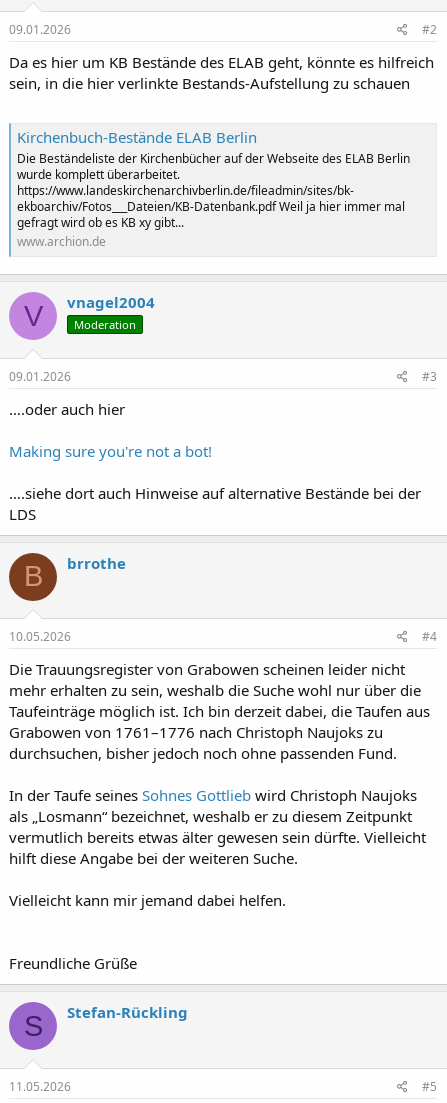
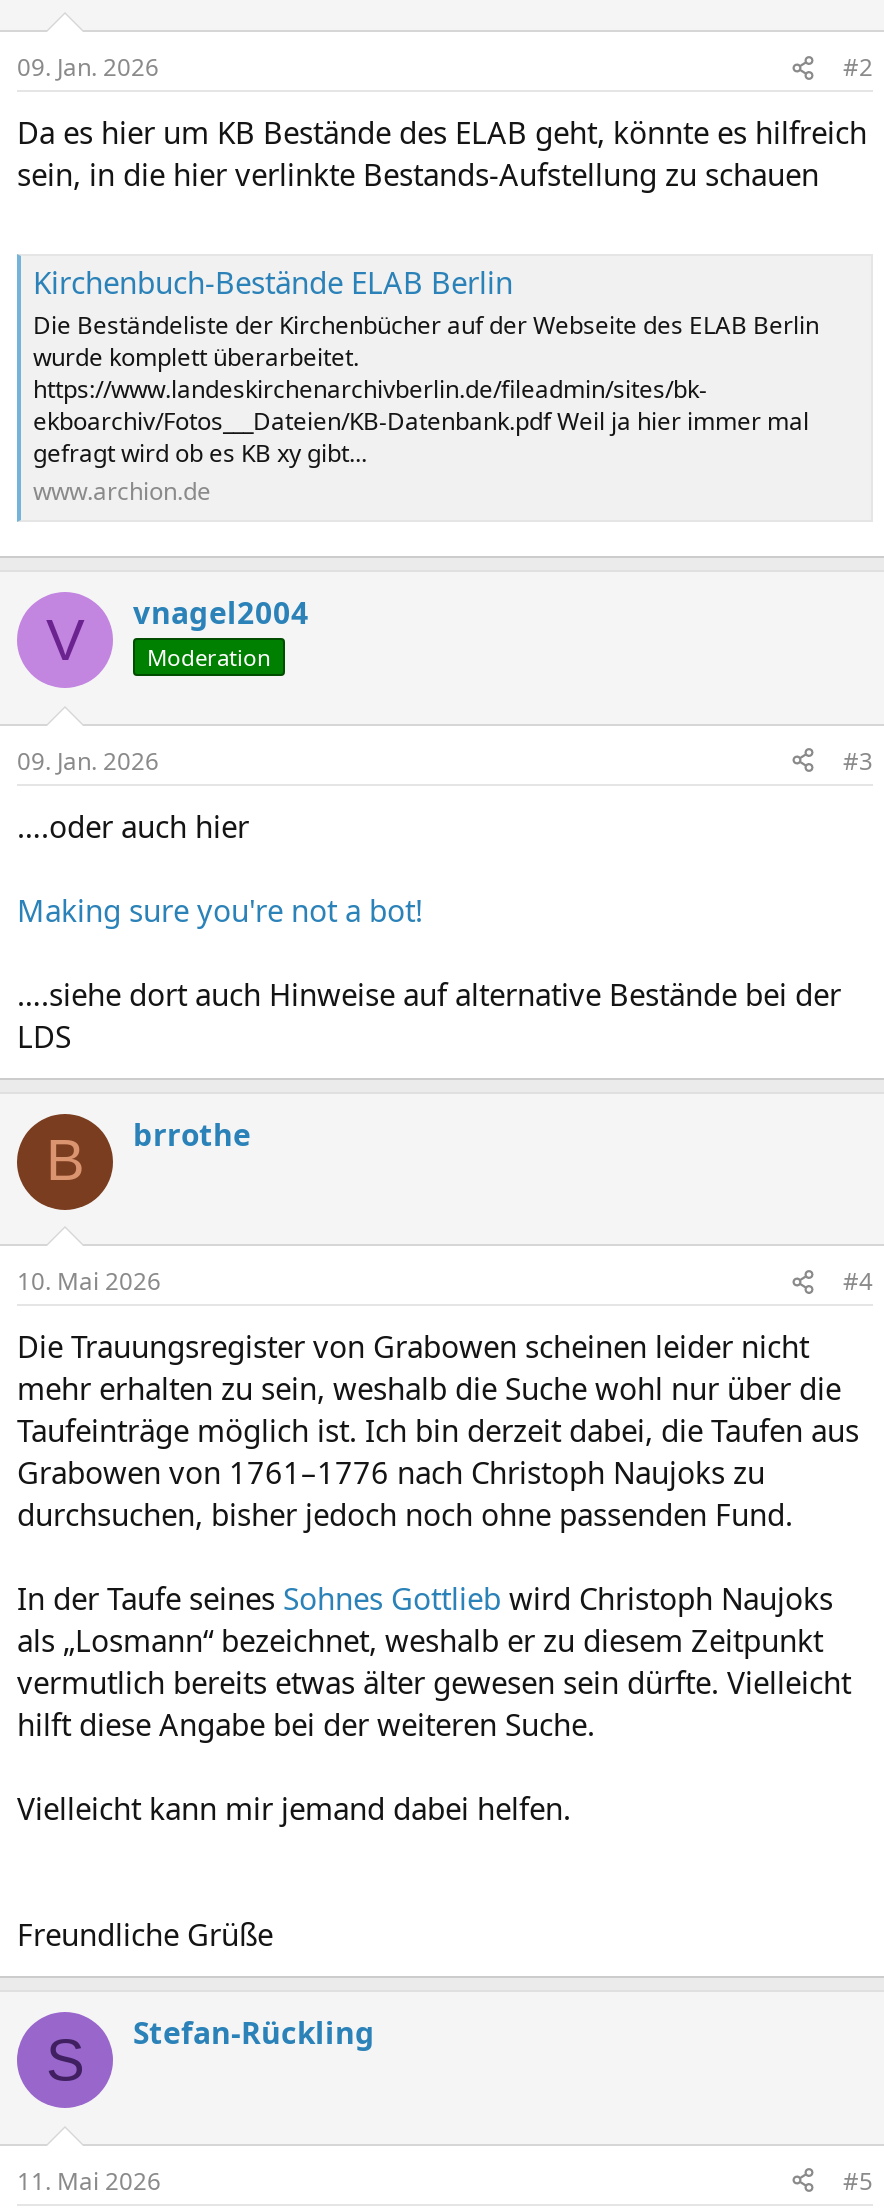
[9,21,71,38] 09.01.2026 -> [17,50,159,84] 09. Jan. 2026
[9,368,71,385] 09.01.2026 -> [17,744,159,778] 09. Jan. 2026
[9,628,71,645] 10.05.2026 -> [17,1265,161,1299] 10. Mai 2026
[9,1078,71,1095] 11.05.2026 -> [17,2164,161,2198] 11. Mai 2026

